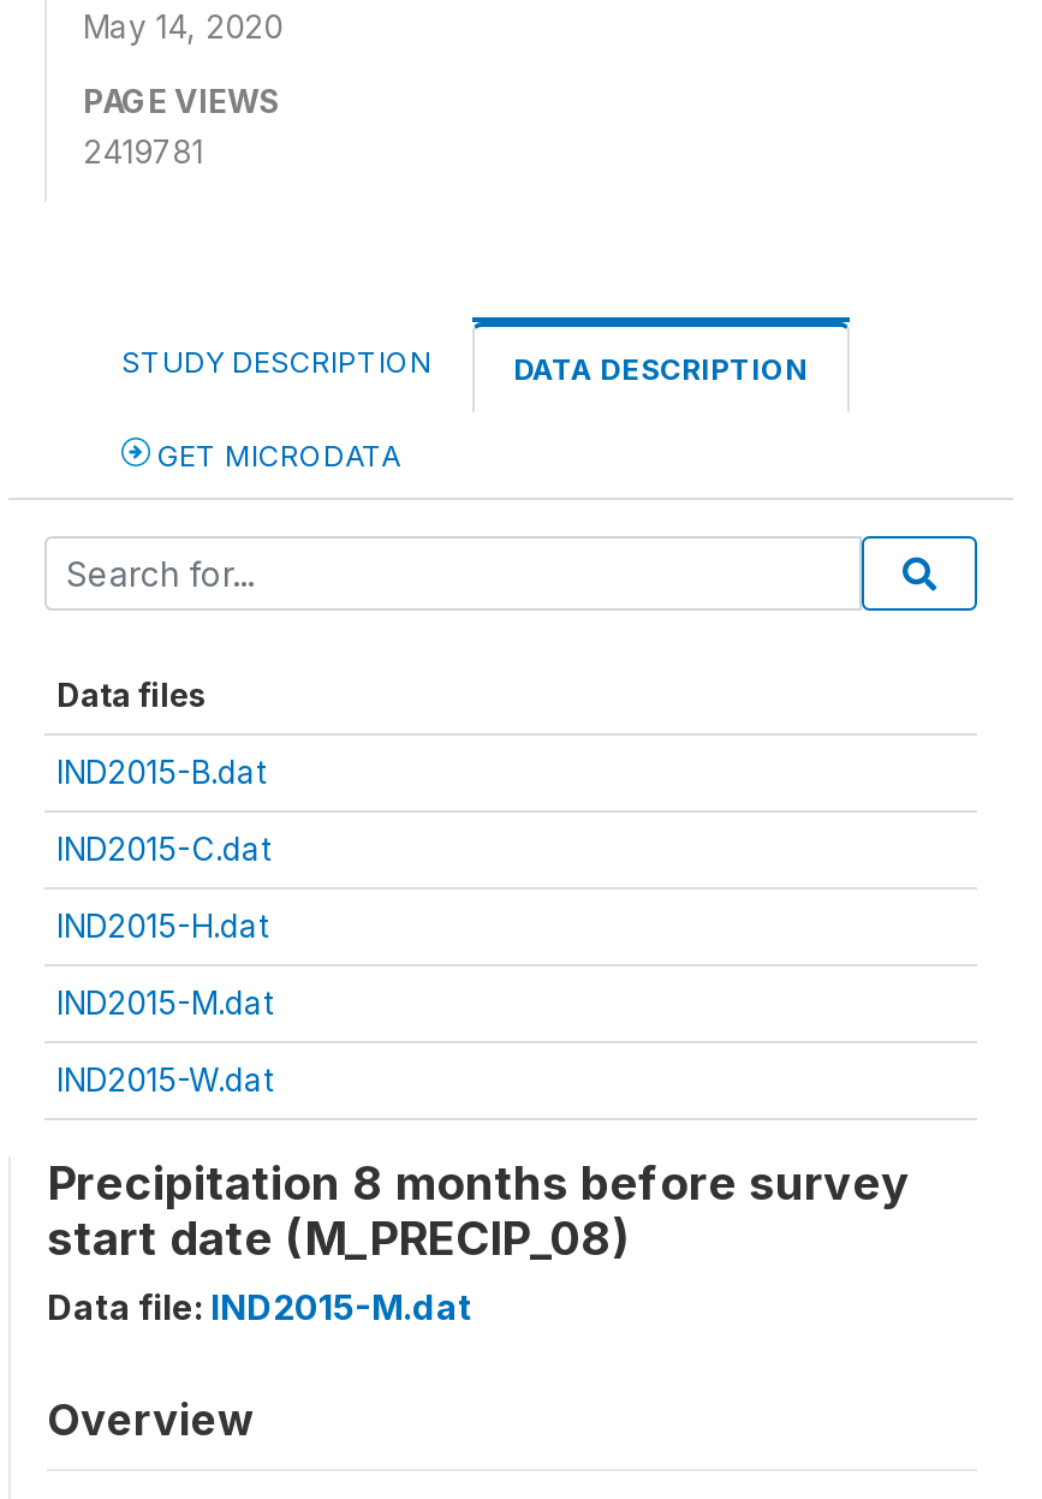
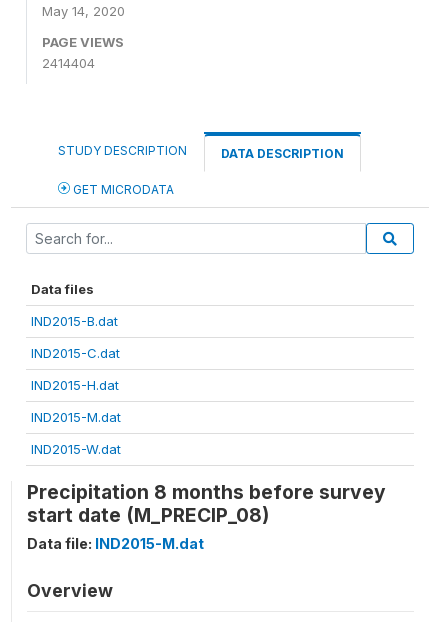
[83,132,203,171] 2419781 -> [42,55,95,71] 2414404

